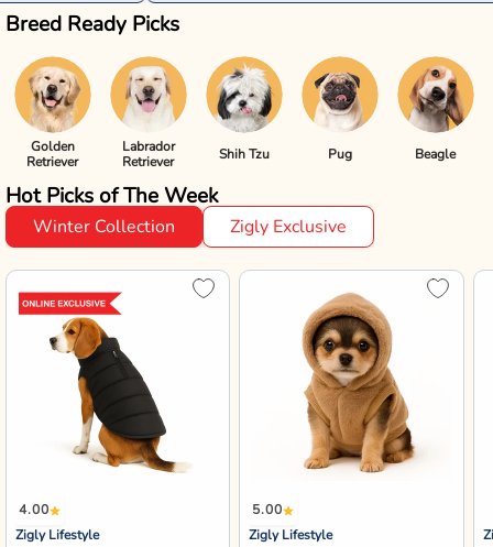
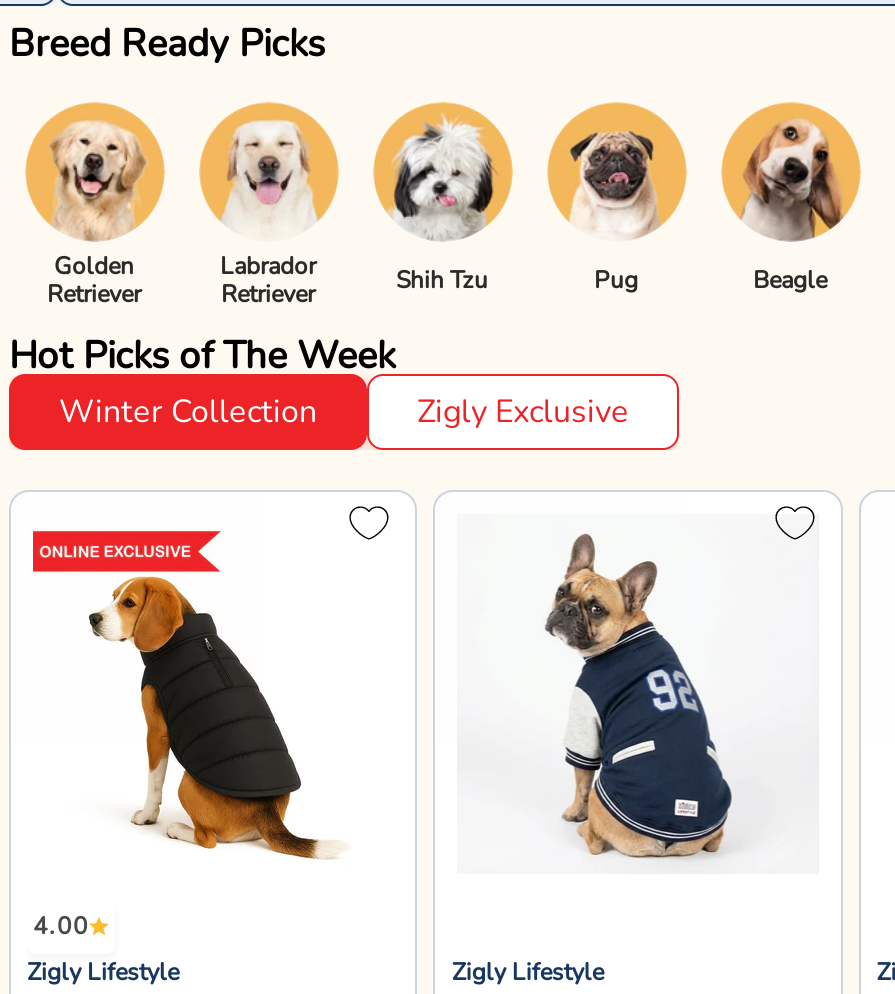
[300,292,416,473] [image] -> [543,532,753,860] [image]
[252,501,283,518] 5.00 -> none

